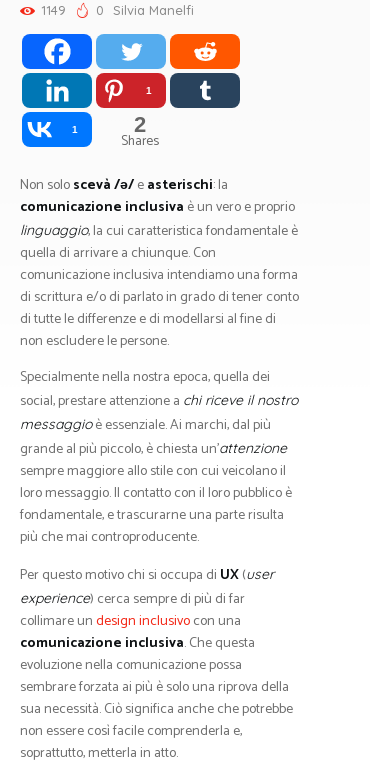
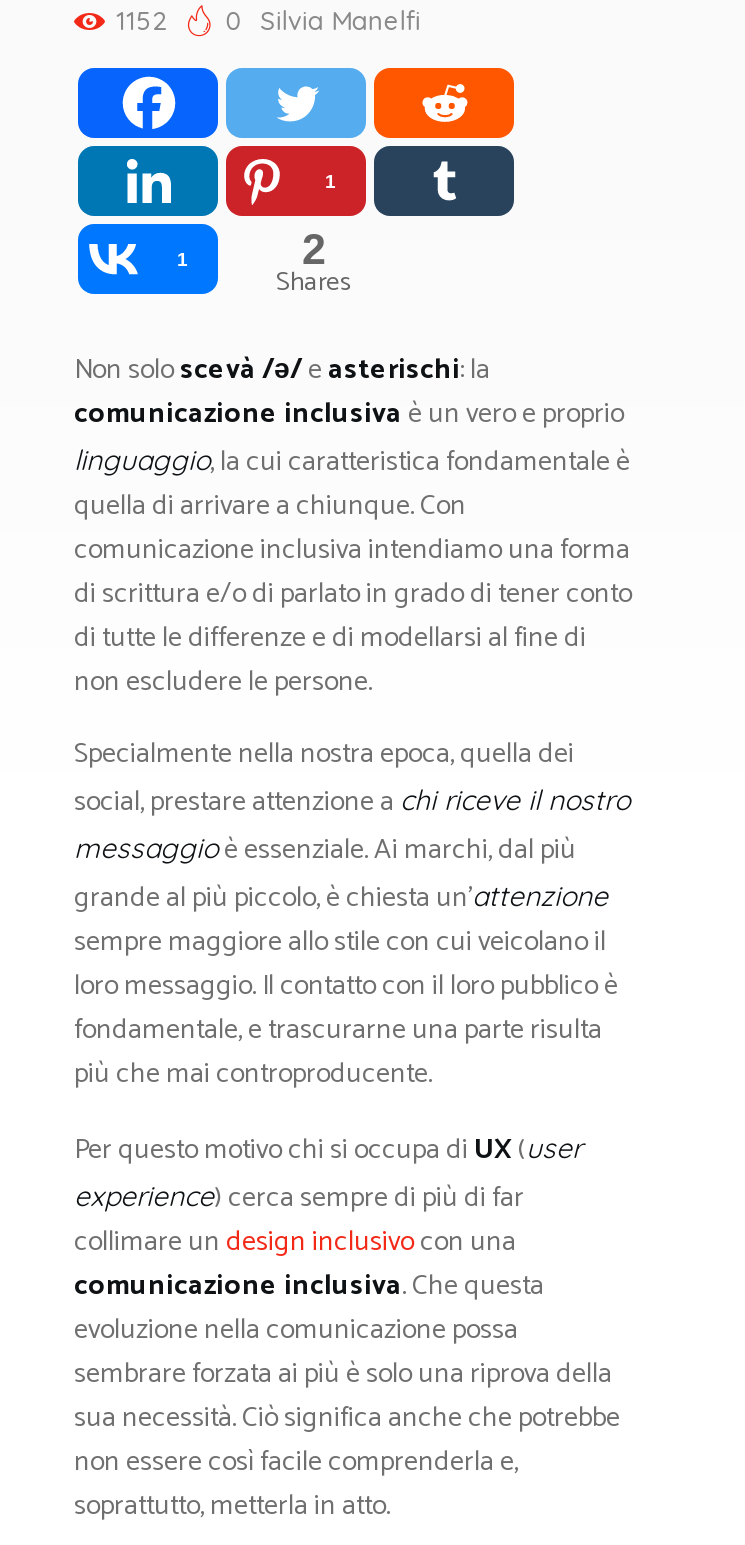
[41,2,194,18] 1149 0 Silvia Manelfi -> [116,4,422,36] 1152 0 Silvia Manelfi

